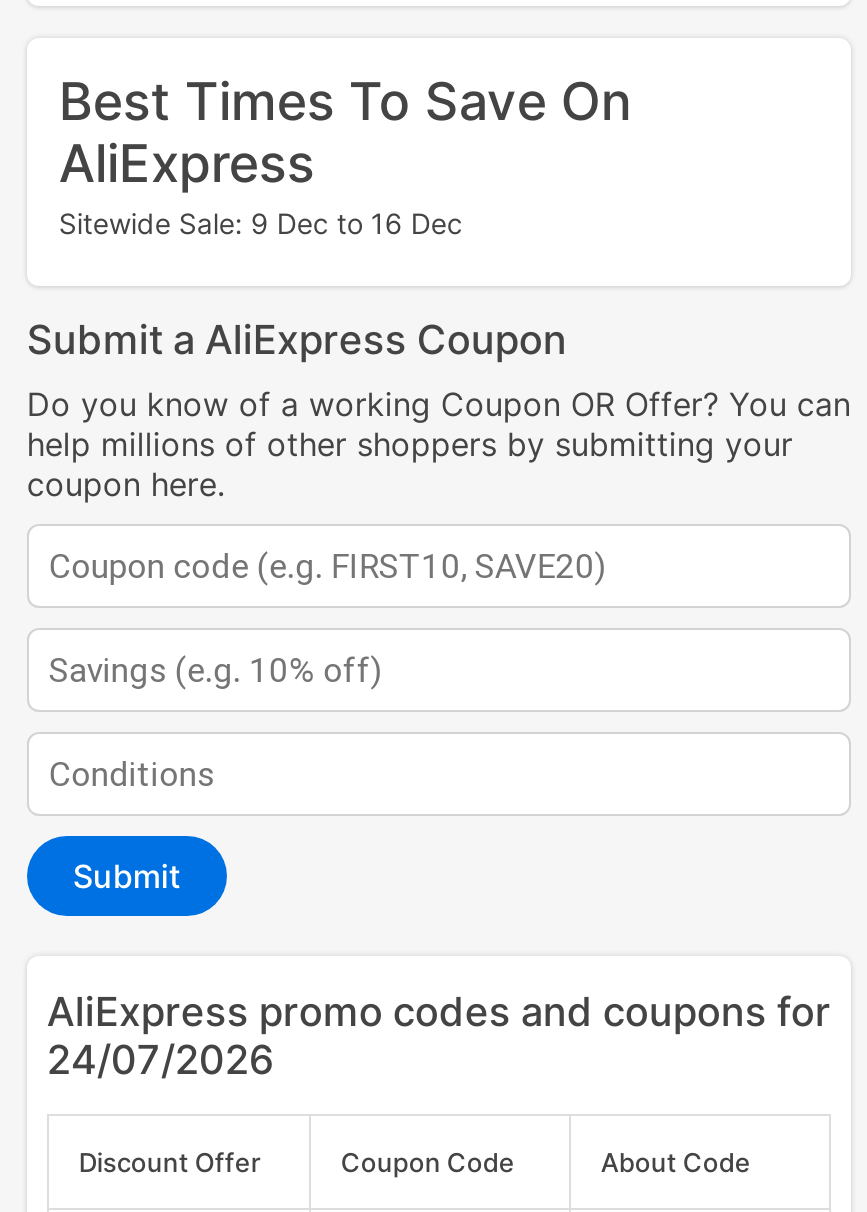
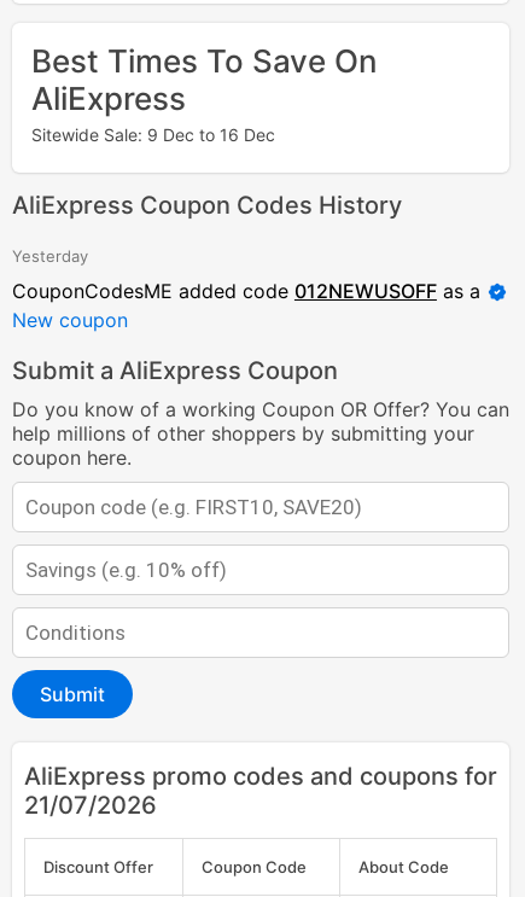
none -> [12,191,486,332] AliExpress Coupon Codes History | Yesterday | CouponCodesME added code 012NEWUSOFF as a | New coupon
[47,1037,275,1085] 24/07/2026 -> [24,791,157,820] 21/07/2026

